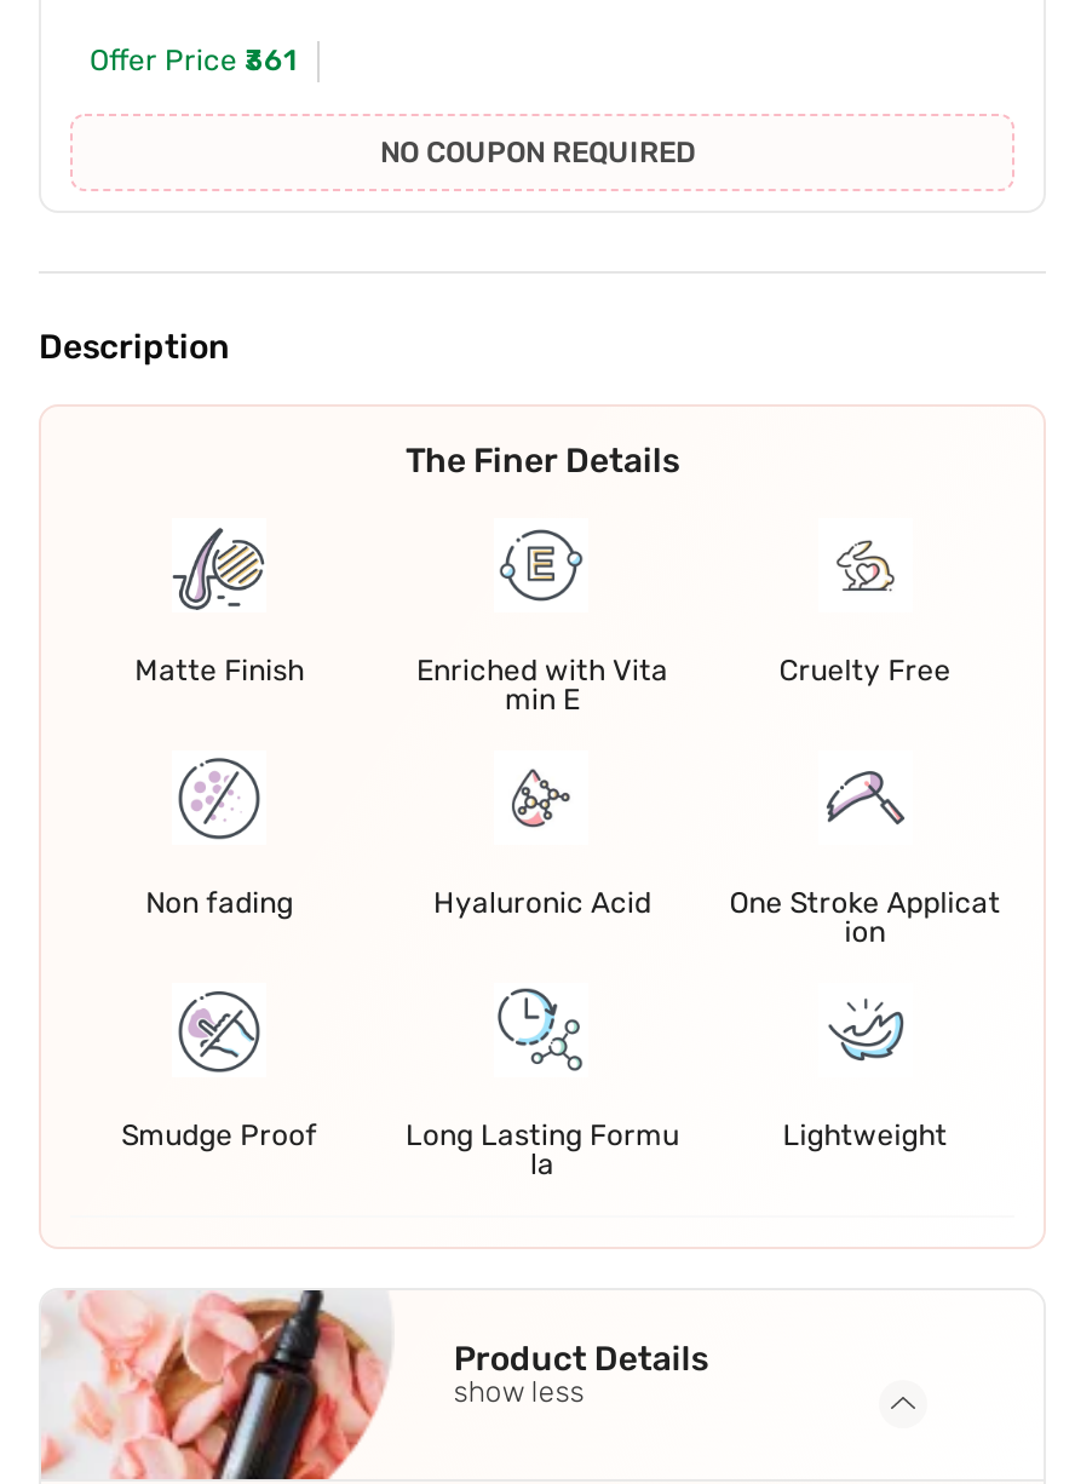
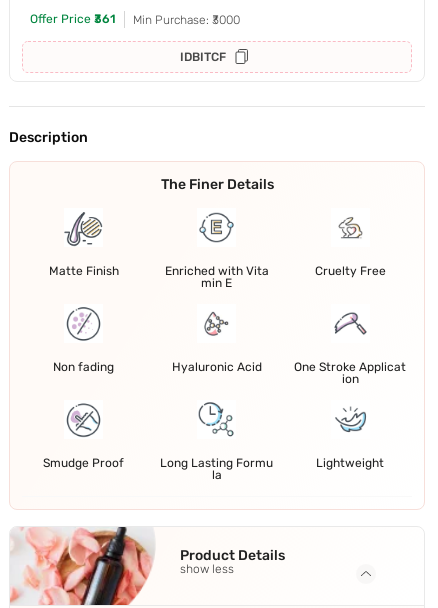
[380,136,695,170] NO COUPON REQUIRED -> [133,13,240,64] Min Purchase: ₹3000 | IDBITCF

